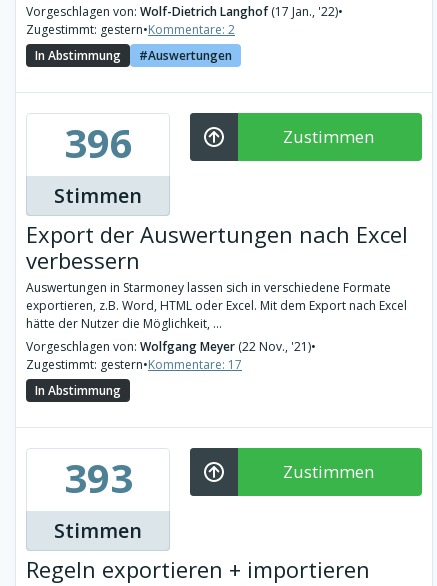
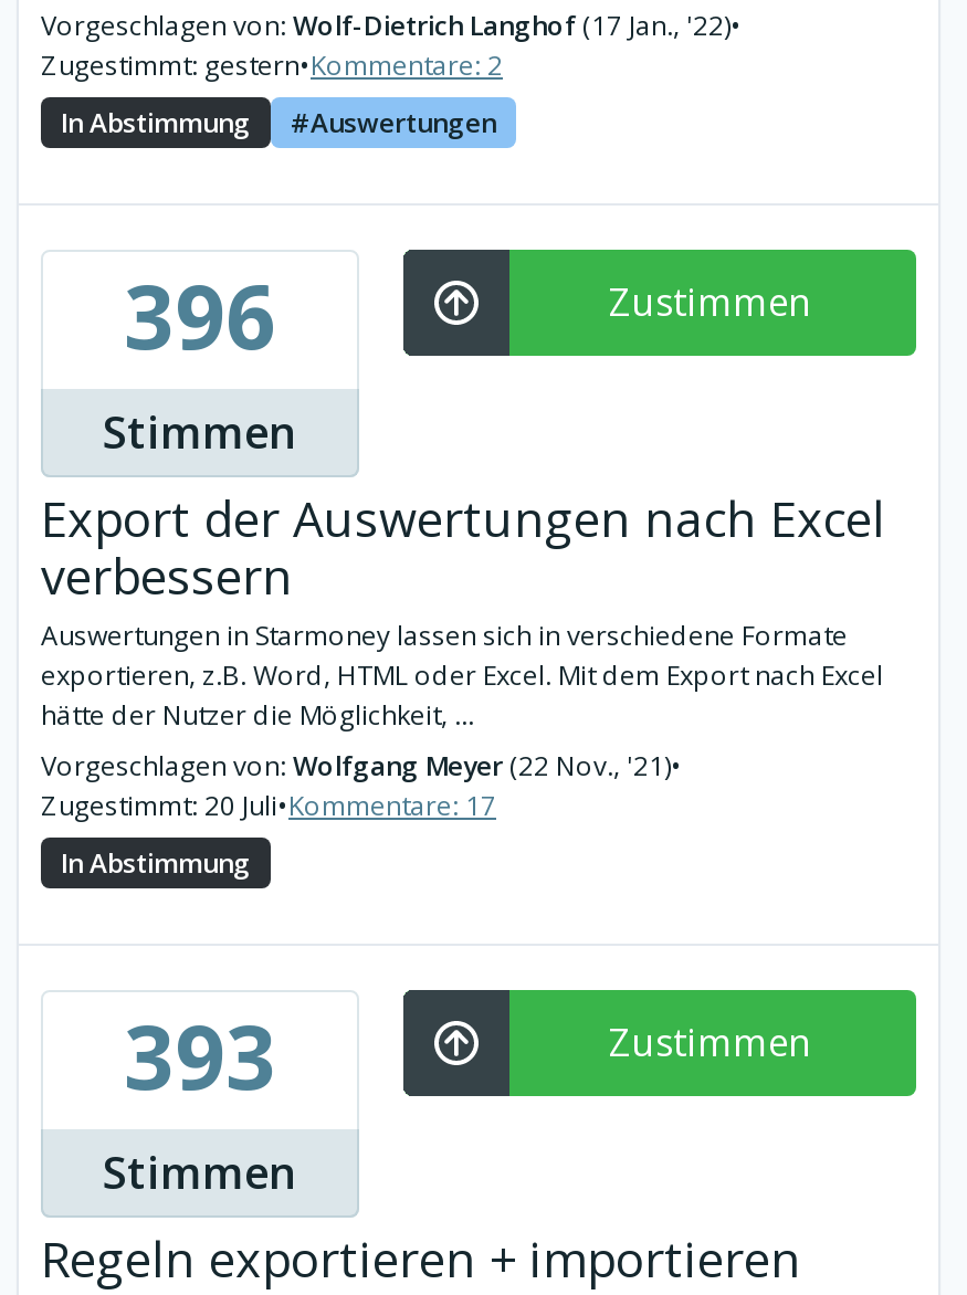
[26,356,242,373] Zugestimmt: gestern•Kommentare: 17 -> [41,787,496,824] Zugestimmt: 20 Juli•Kommentare: 17

